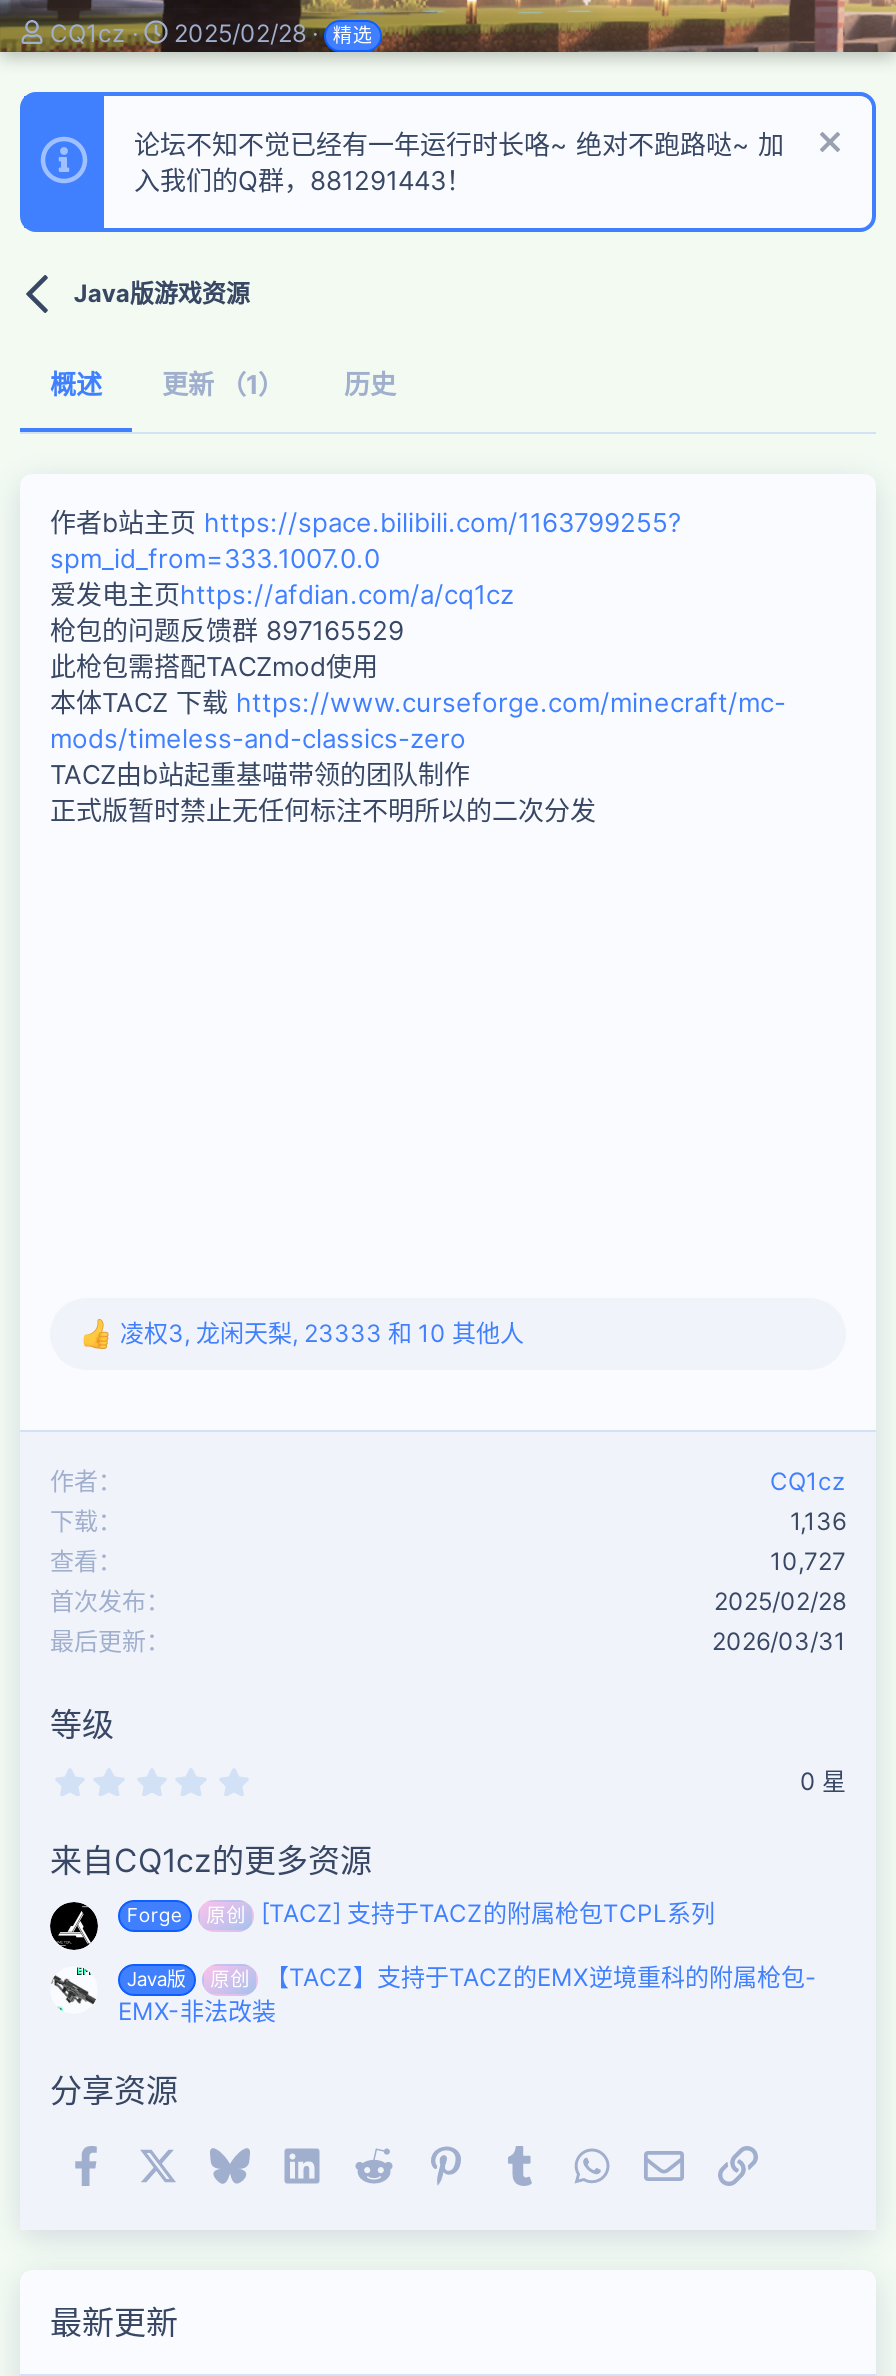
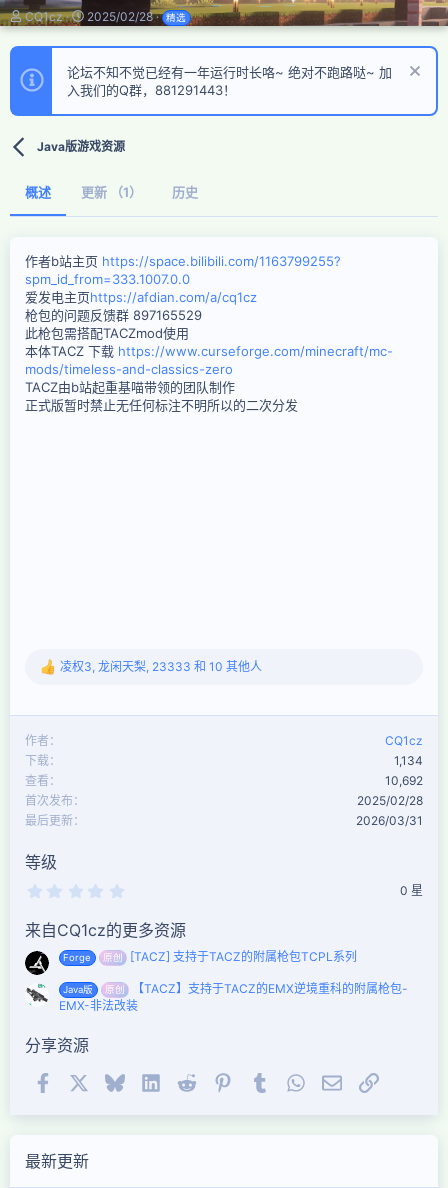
[790,1506,846,1536] 1,136 -> [394,753,423,768] 1,134
[770,1546,846,1576] 10,727 -> [385,773,423,788] 10,692

